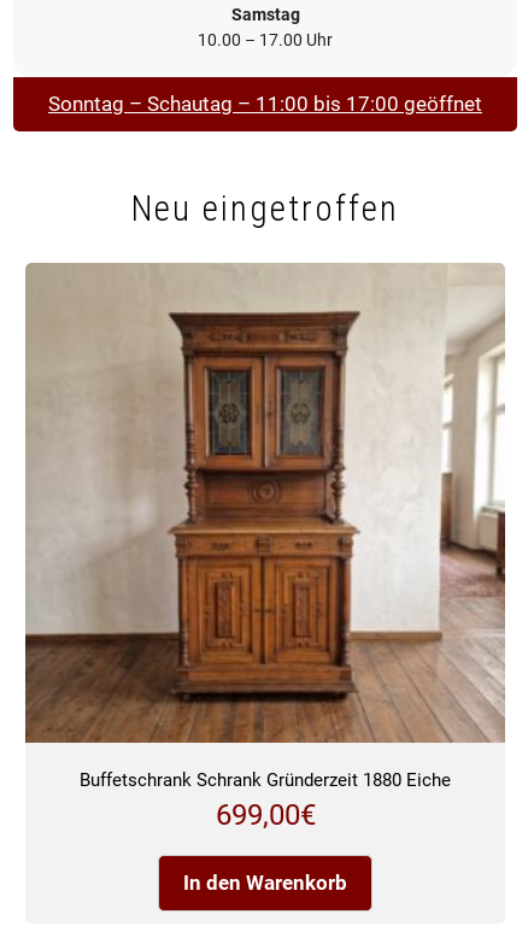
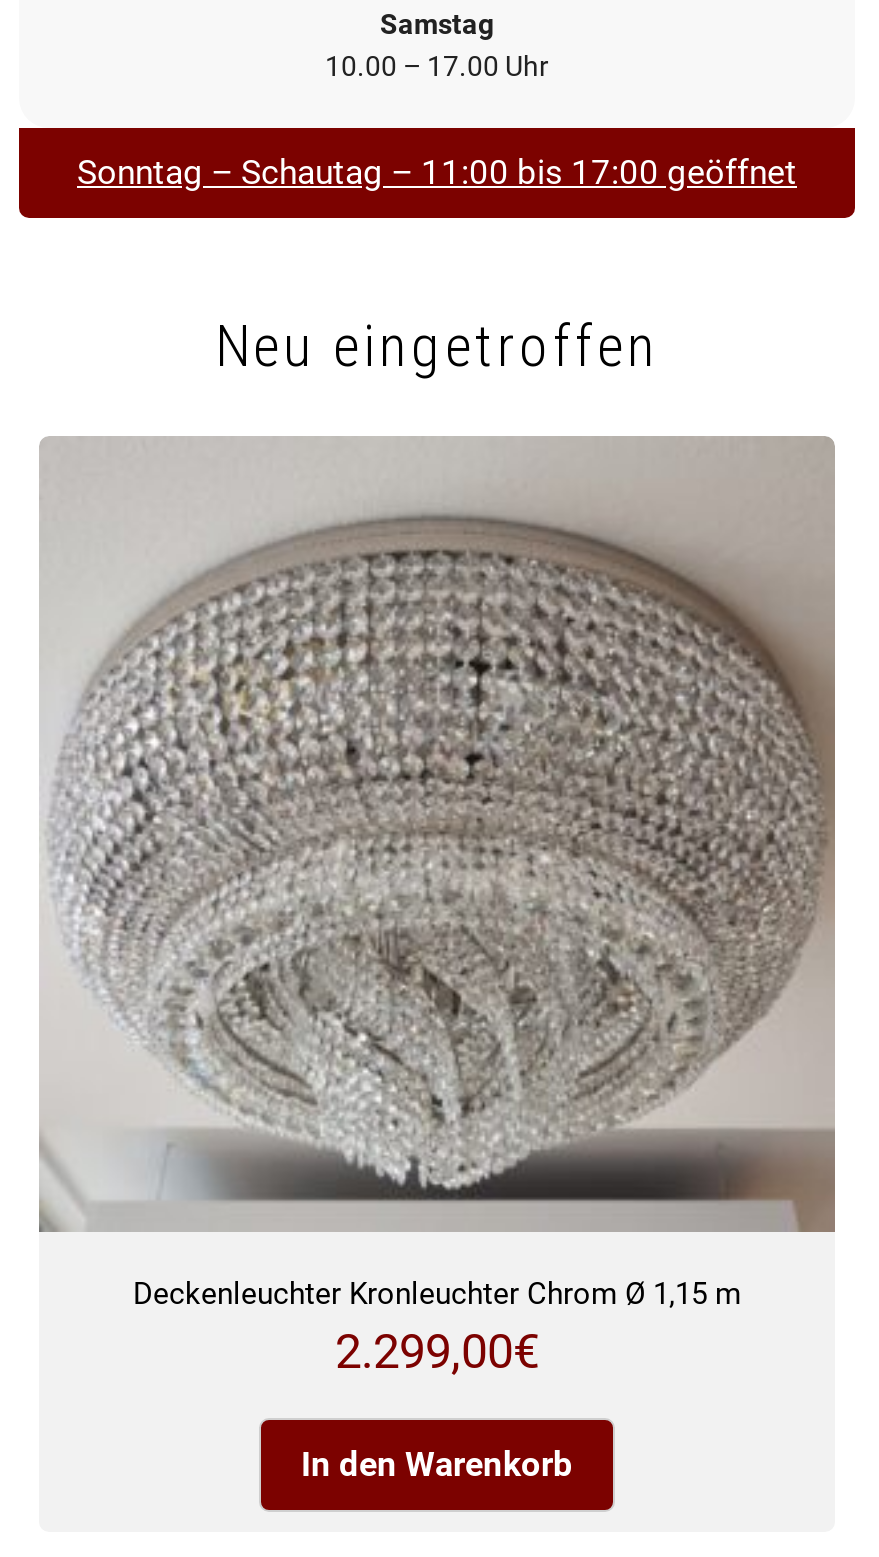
[24,264,505,832] [image] | Buffetschrank Schrank Gründerzeit 1880 Eiche | 699,00€ -> [39,438,837,1380] [image] | Deckenleuchter Kronleuchter Chrom Ø 1,15 m | 2.299,00€

